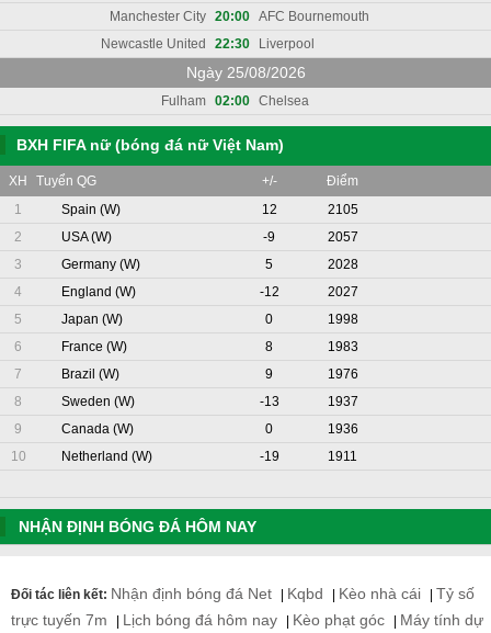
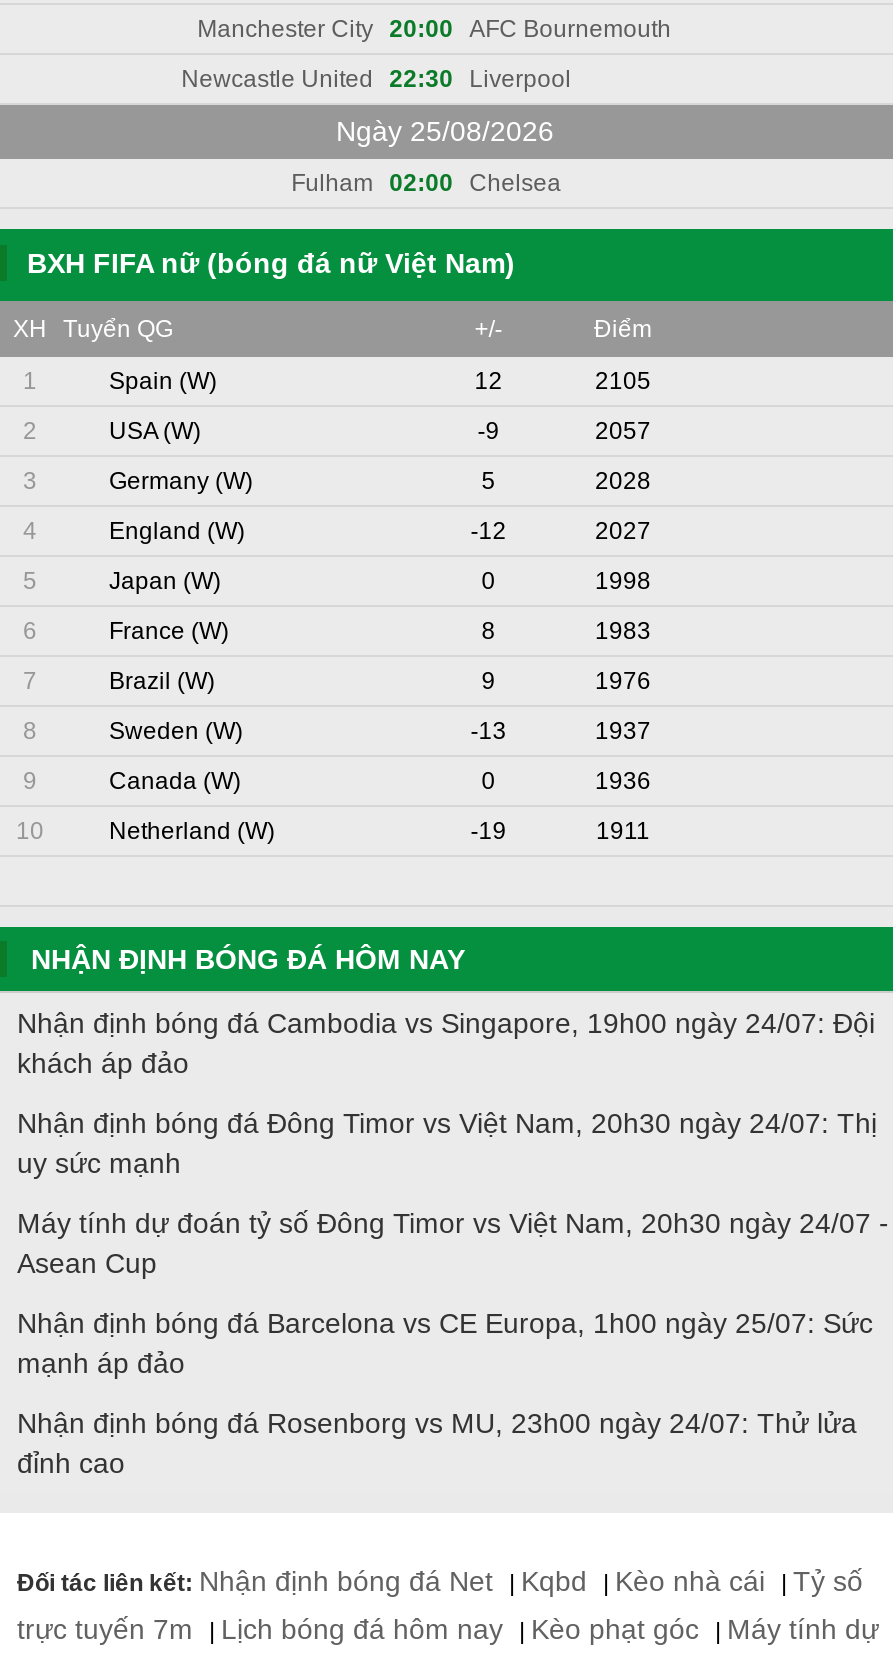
none -> [17,1007,889,1479] Nhận định bóng đá Cambodia vs Singapore, 19h00 ngày 24/07: Đội | khách áp đảo | Nhận định bóng đá Đông Timor vs Việt Nam, 20h30 ngày 24/07: Thị | uy sức mạnh | Máy tính dự đoán tỷ số Đông Timor vs Việt Nam, 20h30 ngày 24/07 - | Asean Cup | Nhận định bóng đá Barcelona vs CE Europa, 1h00 ngày 25/07: Sức | mạnh áp đảo | Nhận định bóng đá Rosenborg vs MU, 23h00 ngày 24/07: Thử lửa | đỉnh cao

